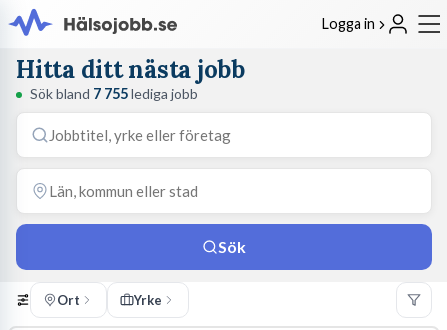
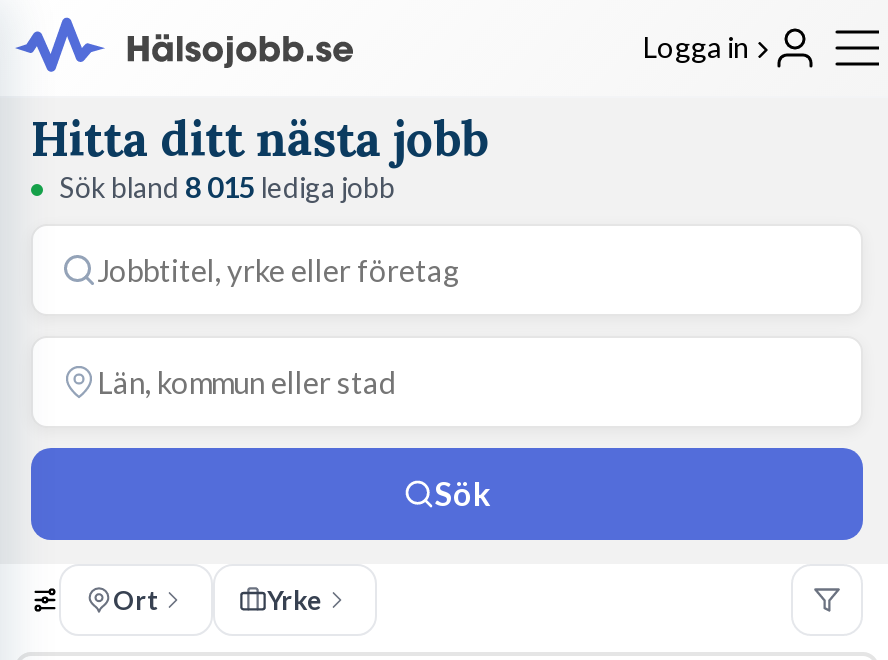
[30,85,198,102] Sök bland 7 755 lediga jobb -> [59,170,395,204] Sök bland 8 015 lediga jobb

